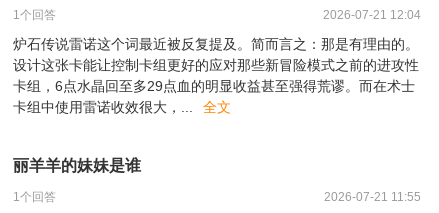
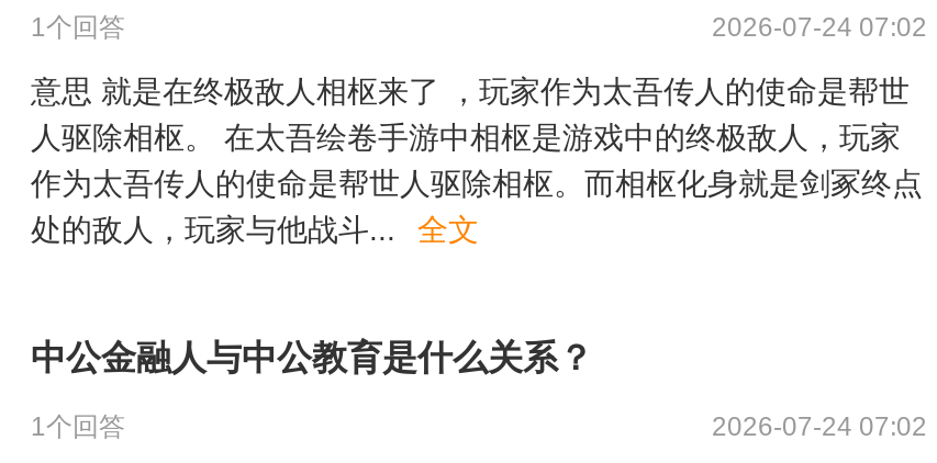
[323,8,421,22] 2026-07-21 12:04 -> [712,12,927,43] 2026-07-24 07:02
[13,36,419,115] 炉石传说雷诺这个词最近被反复提及。简而言之：那是有理由的。 | 设计这张卡能让控制卡组更好的应对那些新冒险模式之前的进攻性 | 卡组，6点水晶回至多29点血的明显收益甚至强得荒谬。而在术士 | 卡组中使用雷诺收效很大，... -> [31,74,923,247] 意思 就是在终极敌人相枢来了 ，玩家作为太吾传人的使命是帮世 | 人驱除相枢。 在太吾绘卷手游中相枢是游戏中的终极敌人，玩家 | 作为太吾传人的使命是帮世人驱除相枢。而相枢化身就是剑冢终点 | 处的敌人，玩家与他战斗...
[13,157,141,174] 丽羊羊的妹妹是谁 -> [31,339,593,376] 中公金融人与中公教育是什么关系？
[324,190,421,204] 2026-07-21 11:55 -> [712,411,927,442] 2026-07-24 07:02

